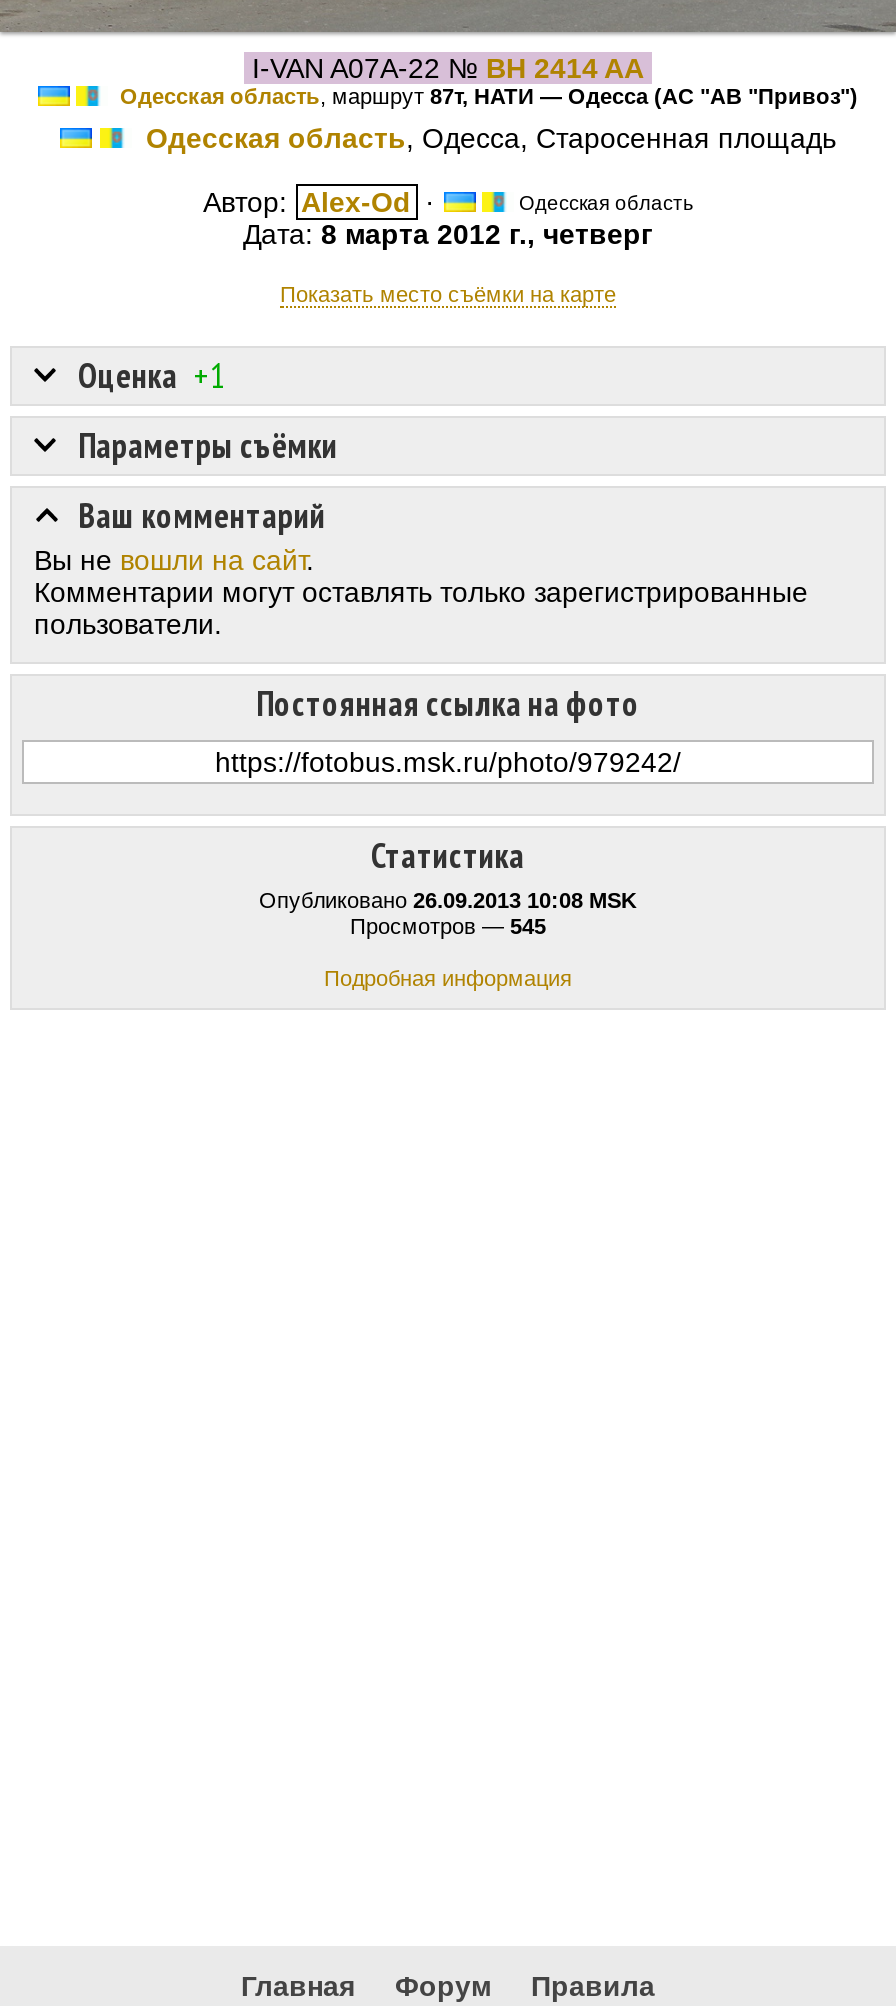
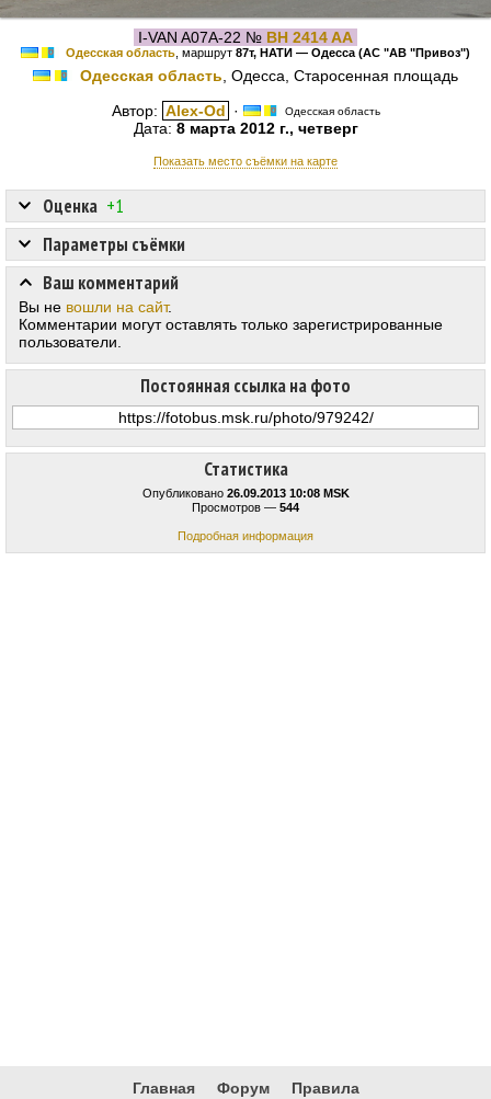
[350,914,546,938] Просмотров — 545 -> [192,501,299,514] Просмотров — 544

